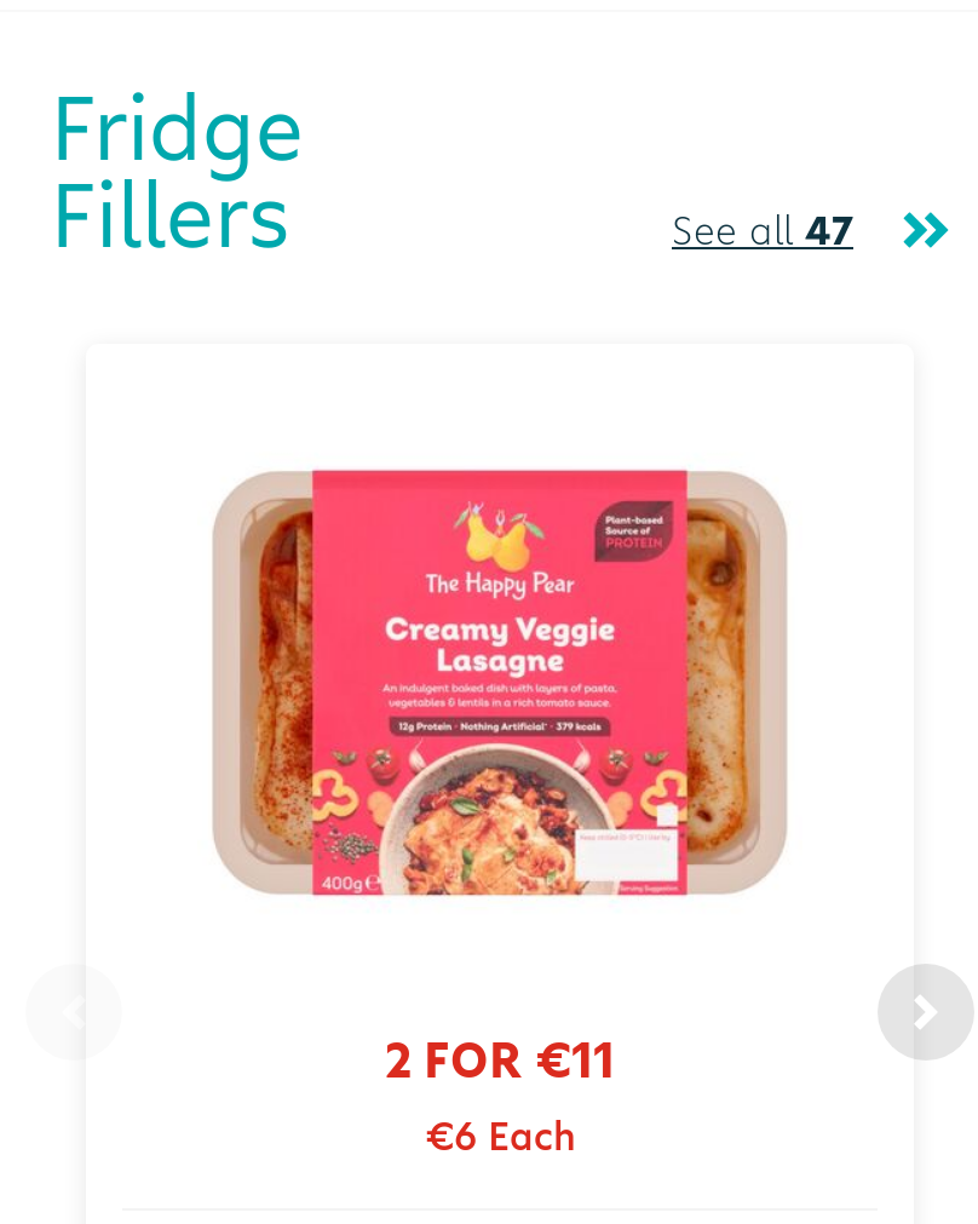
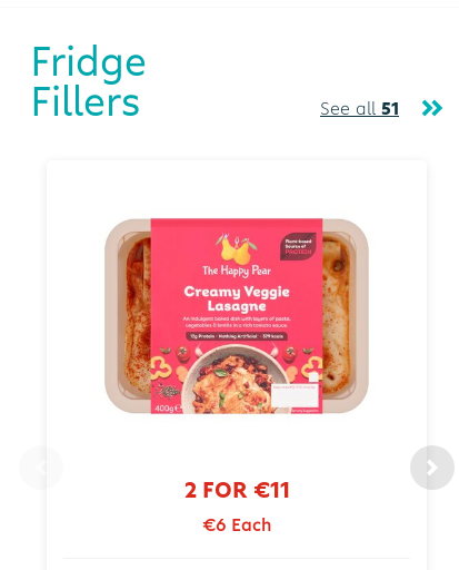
[672,204,853,257] See all 47 -> [320,96,399,120] See all 51

